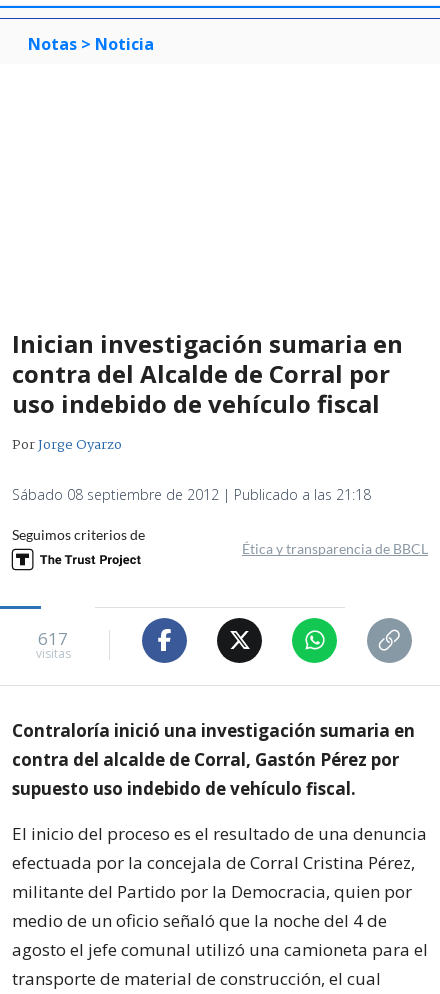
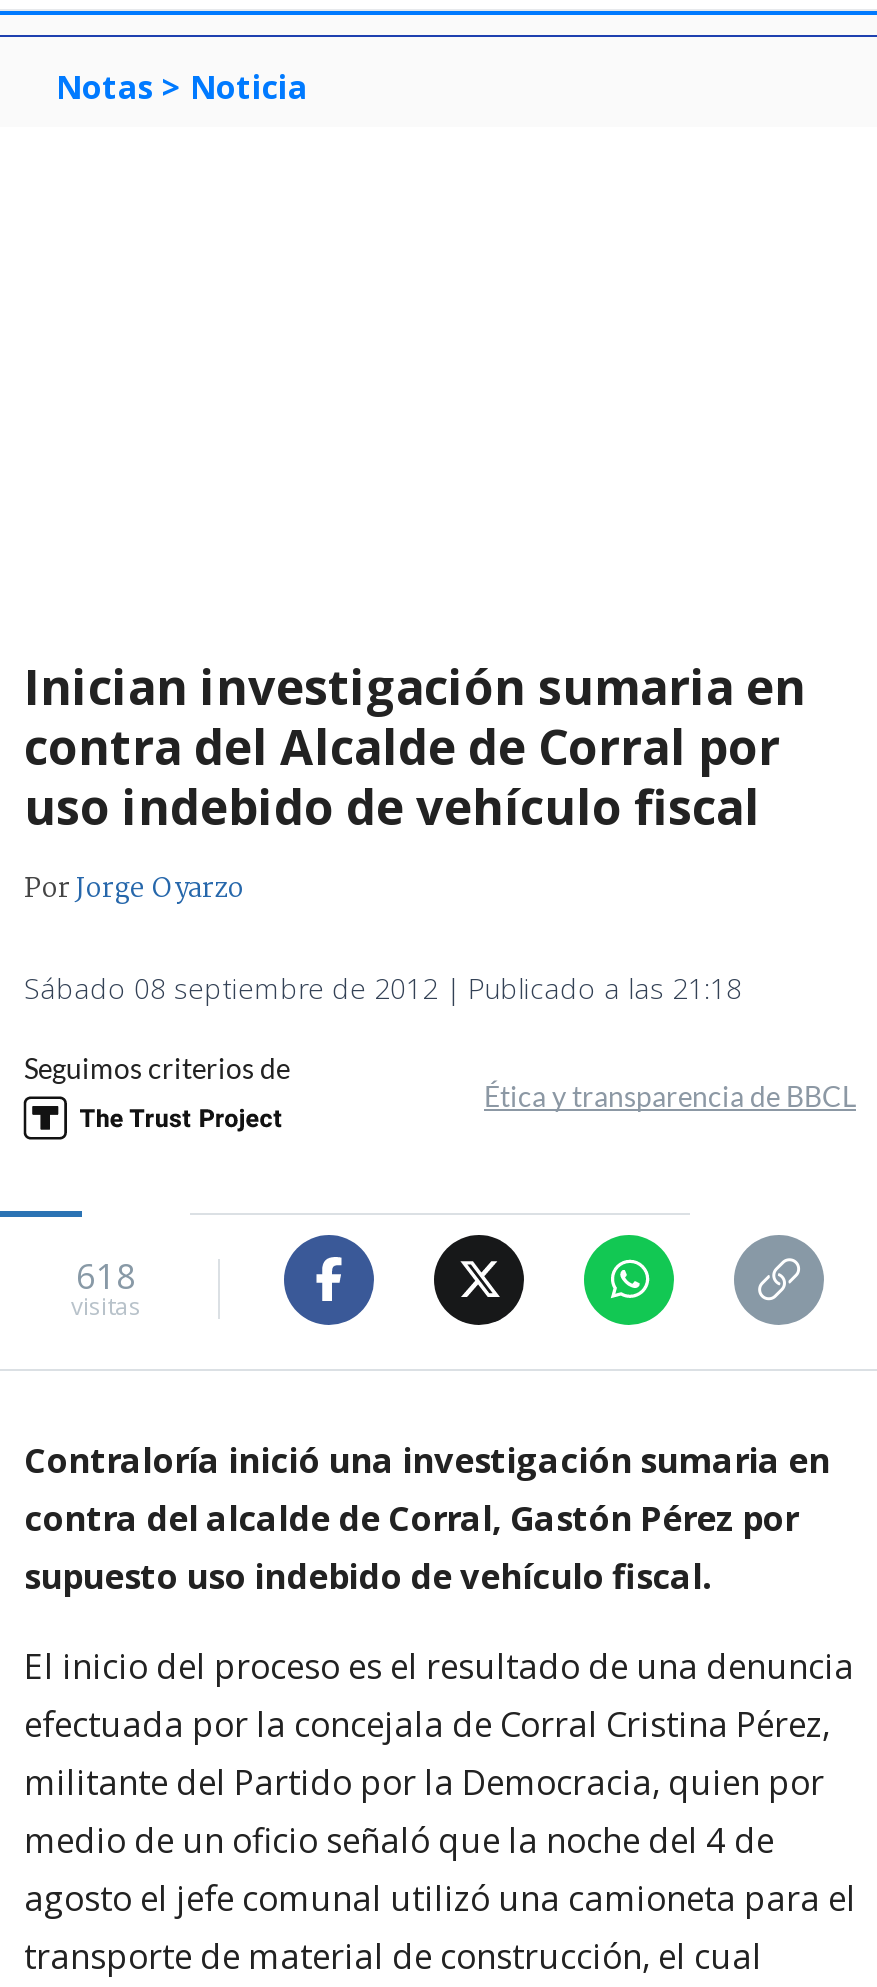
[38,627,68,650] 617 -> [76,1254,136,1300] 618

